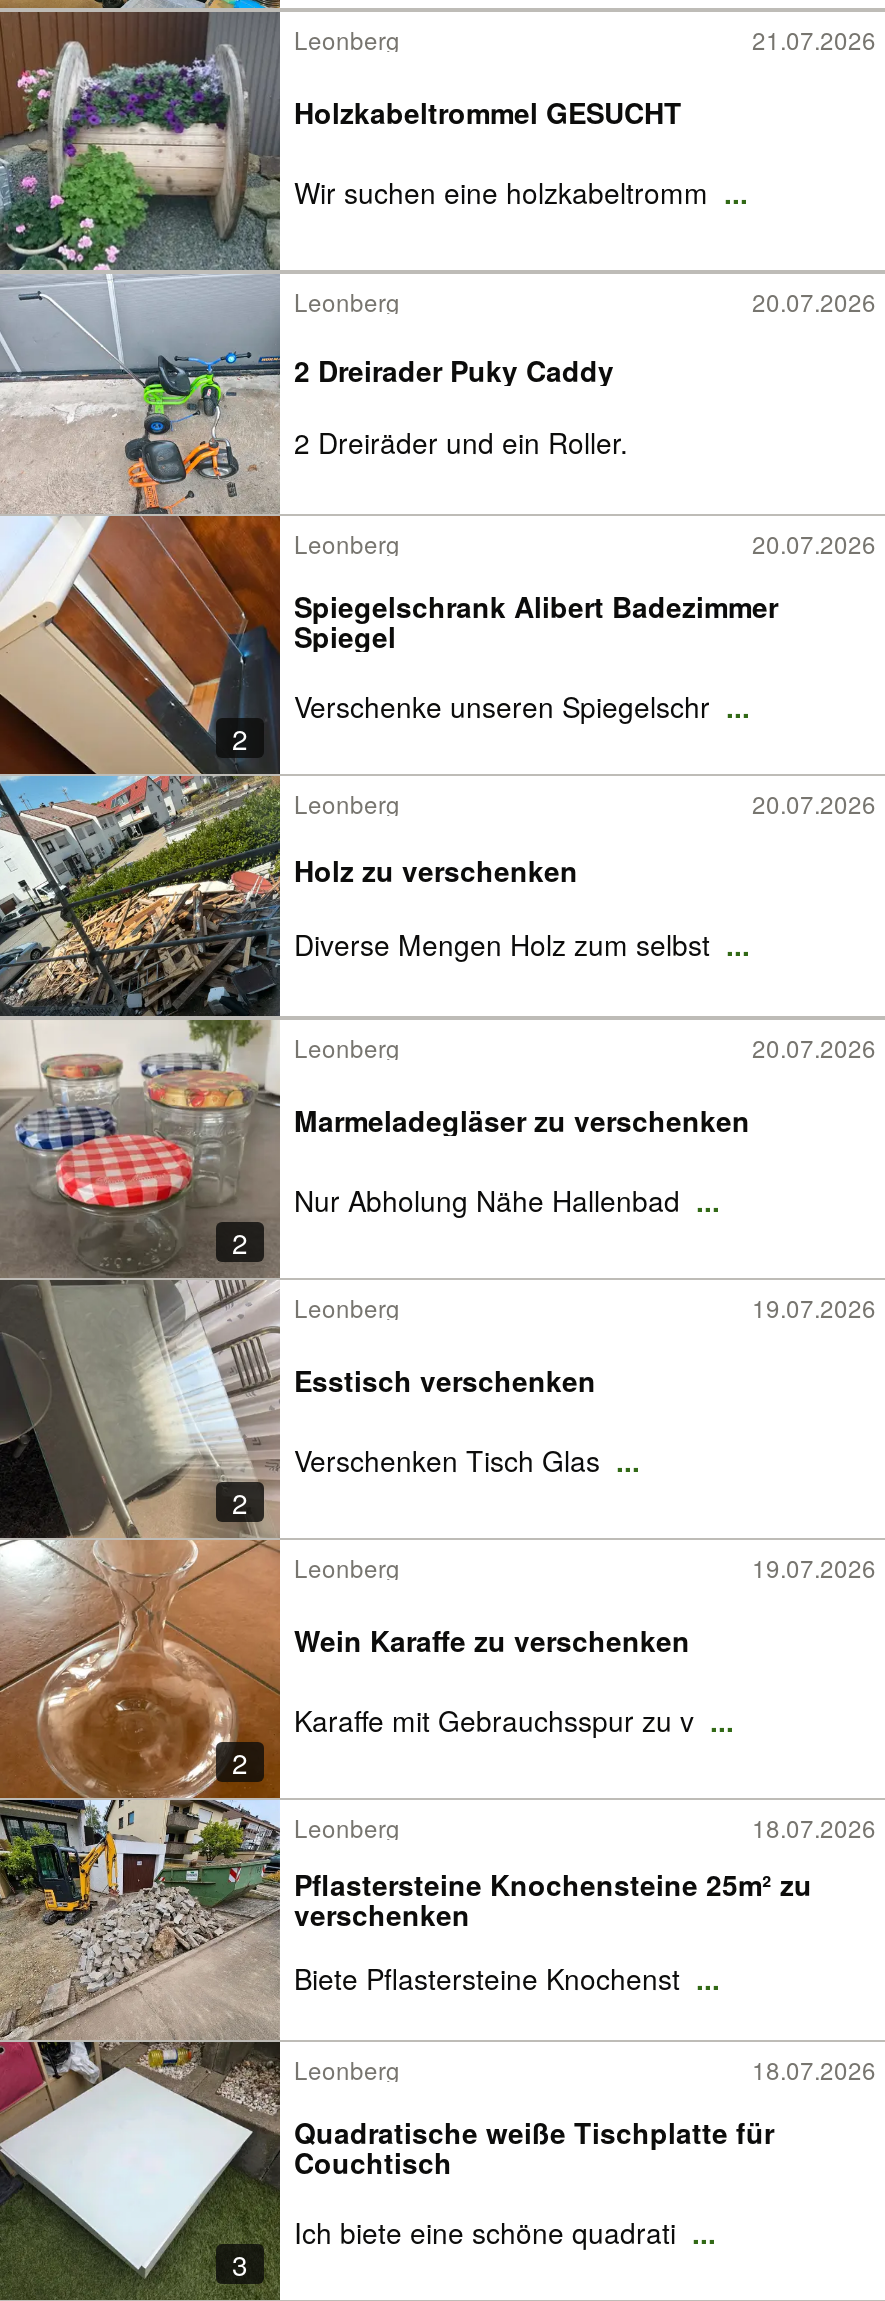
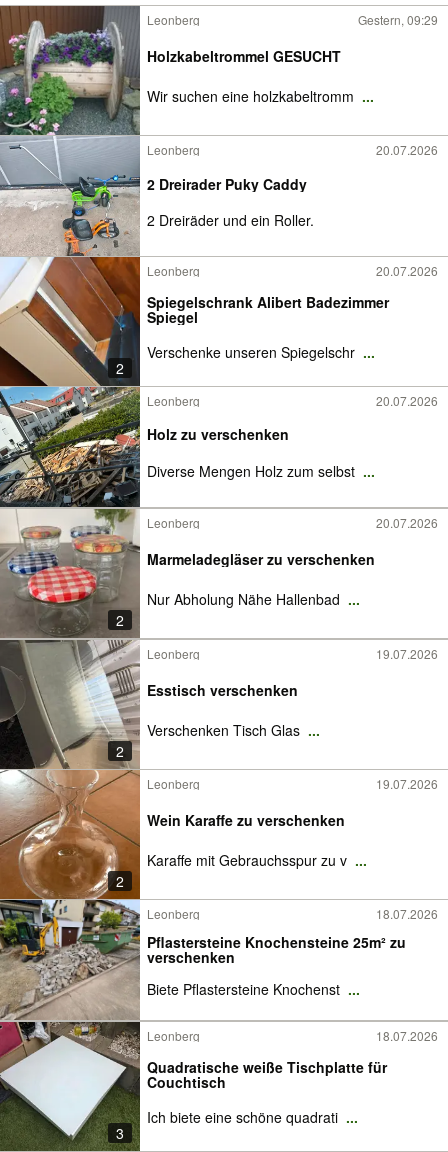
[752,22,876,56] 21.07.2026 -> [358,11,438,28] Gestern, 09:29

